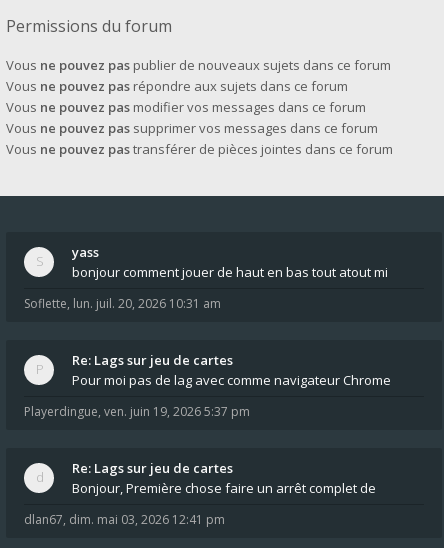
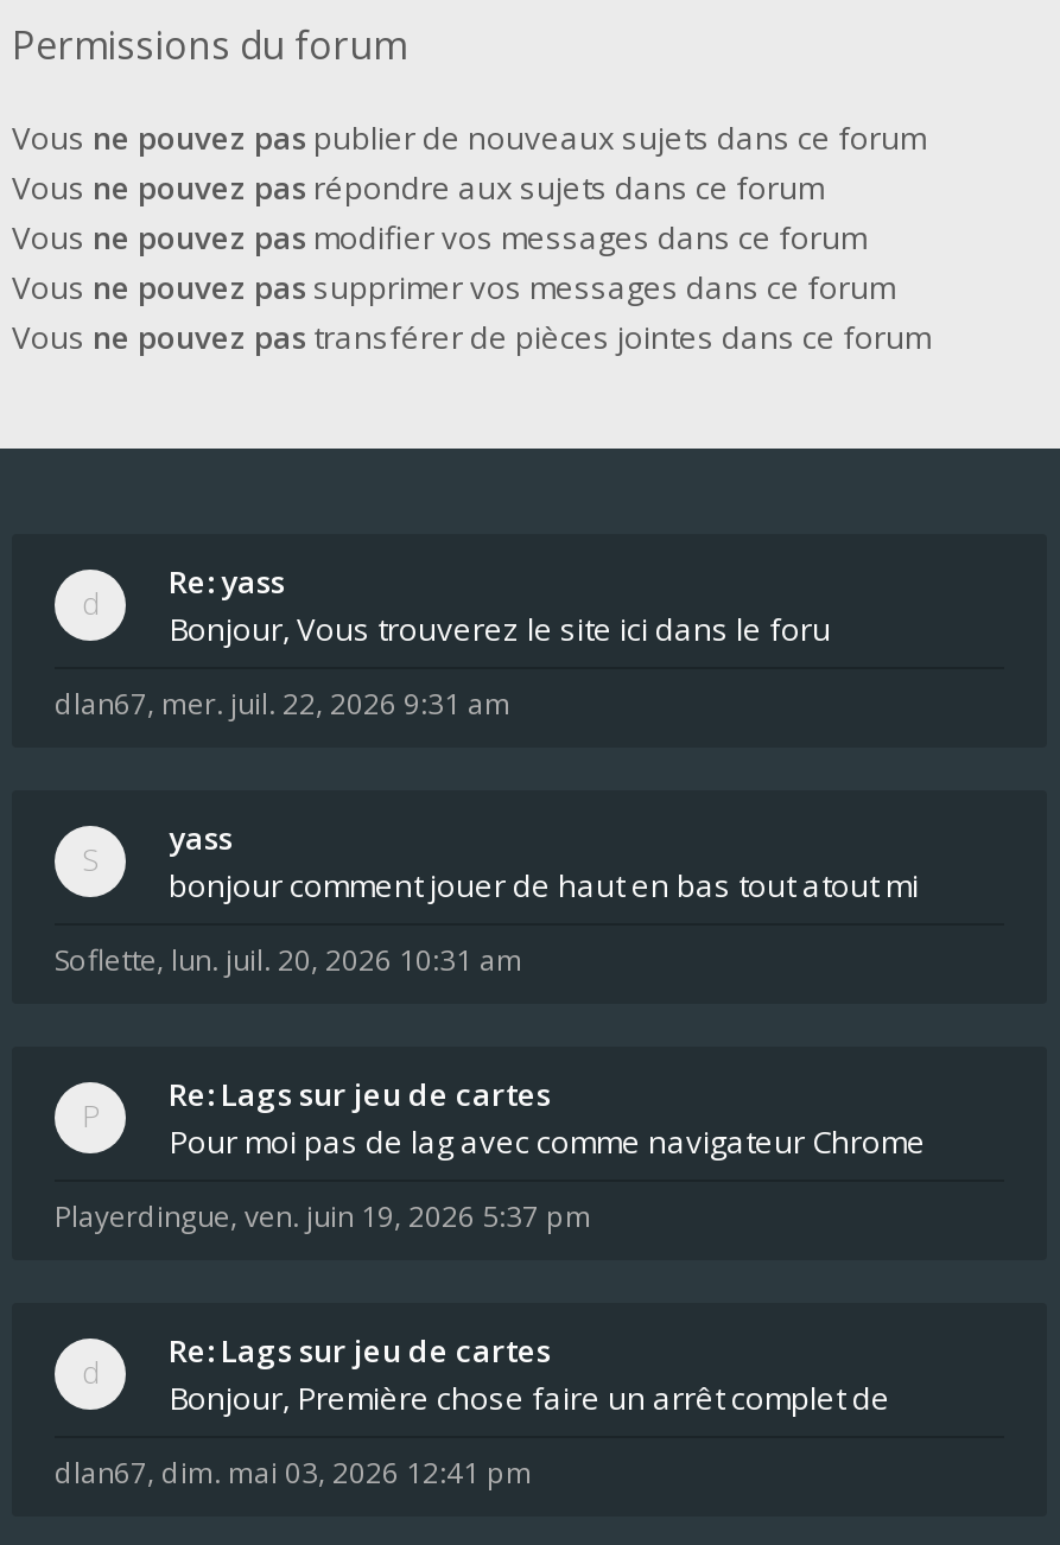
none -> [55,560,831,724] Re: yass | Bonjour, Vous trouverez le site ici dans le foru | dlan67, mer. juil. 22, 2026 9:31 am

